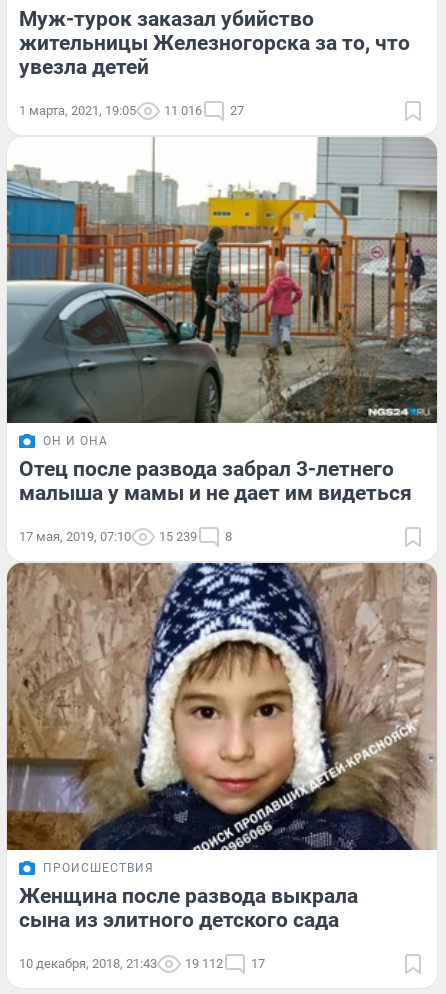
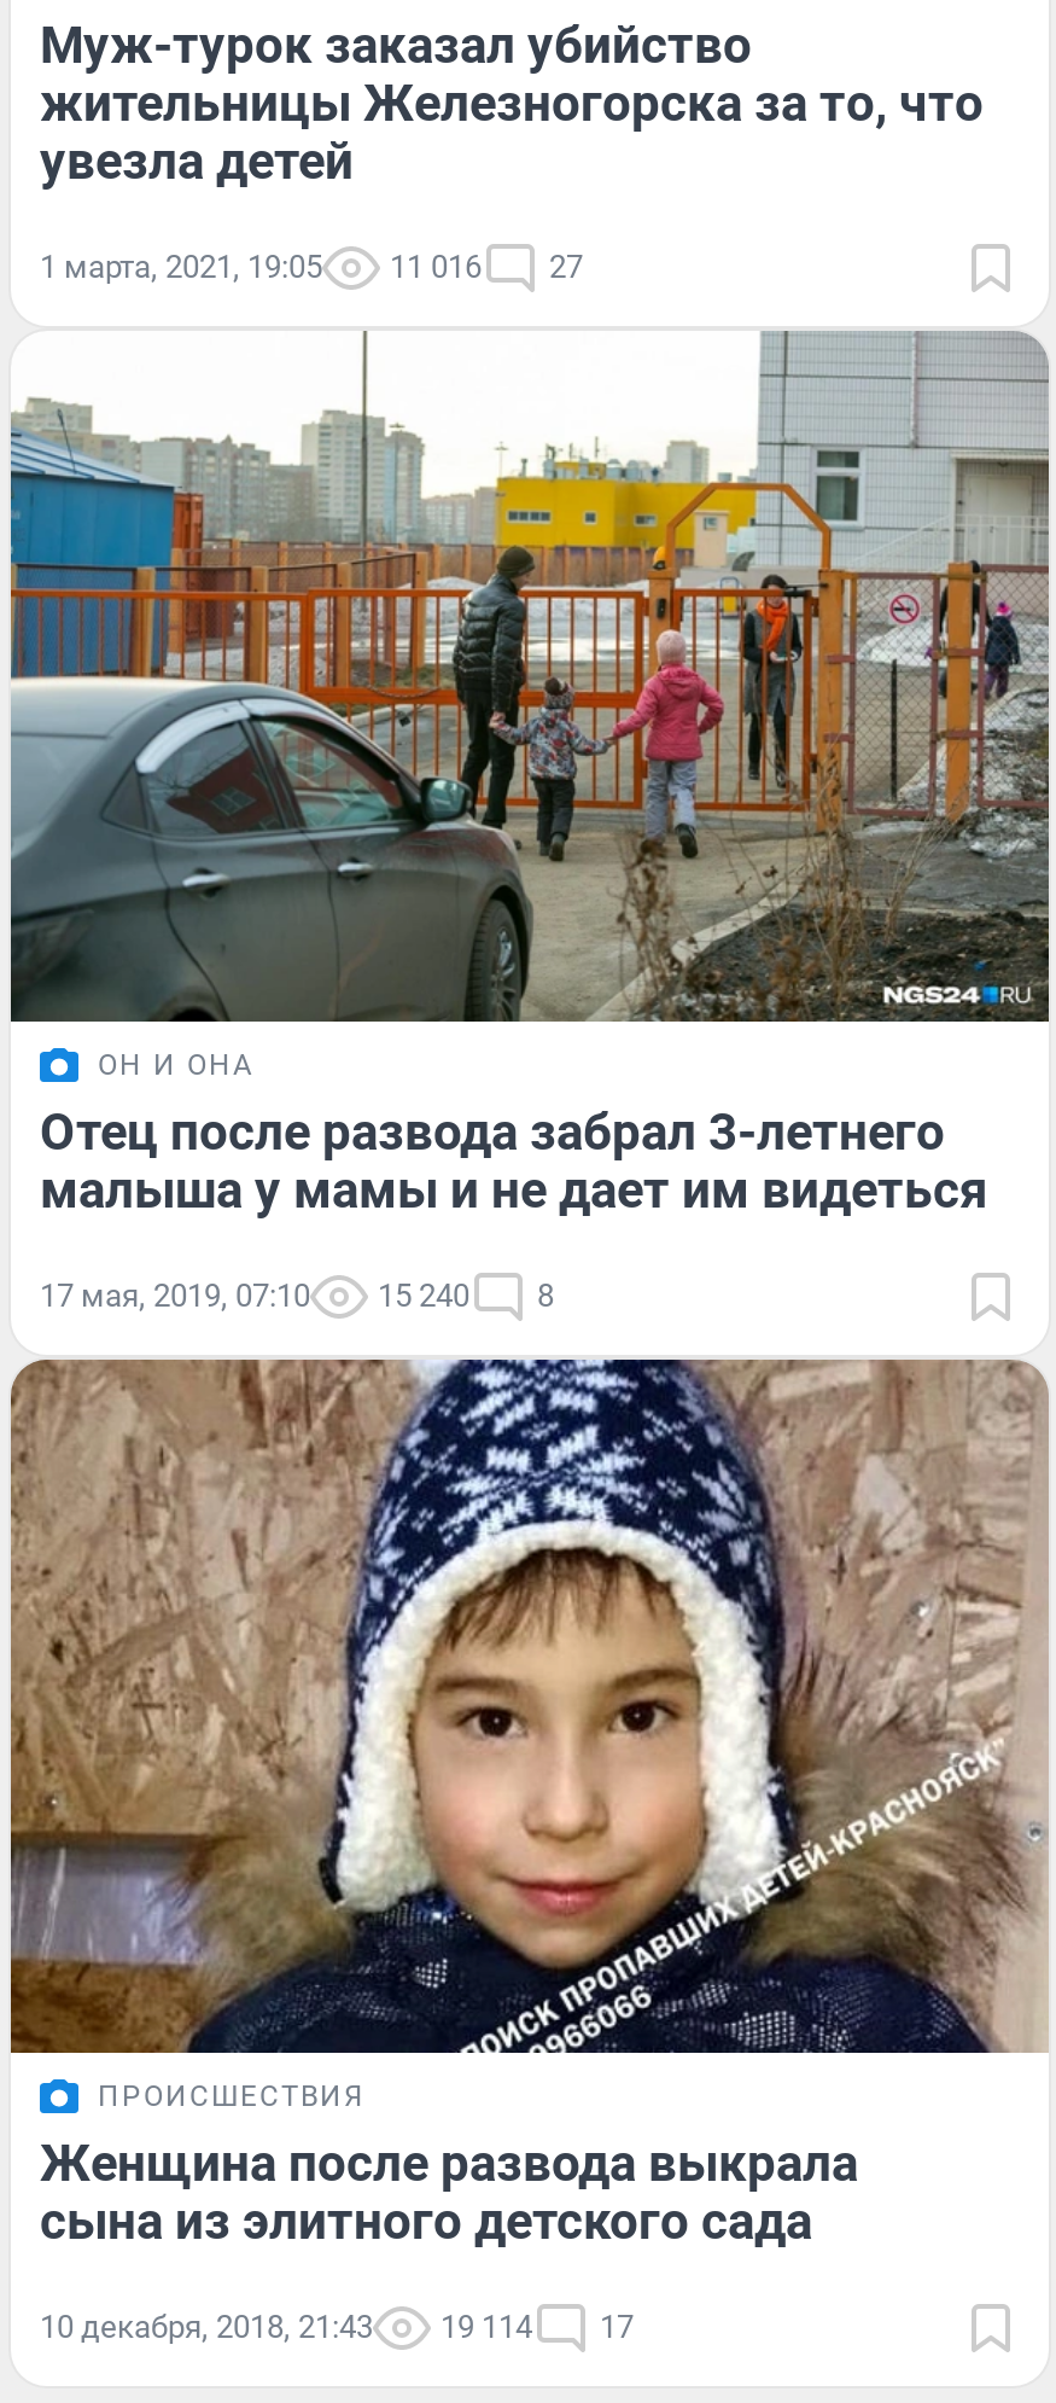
[19,529,232,544] 17 мая, 2019, 07:10 15 239 8 -> [40,1278,554,1315] 17 мая, 2019, 07:10 15 240 8
[19,956,265,971] 10 декабря, 2018, 21:43 19 112 17 -> [40,2309,634,2345] 10 декабря, 2018, 21:43 19 114 17

